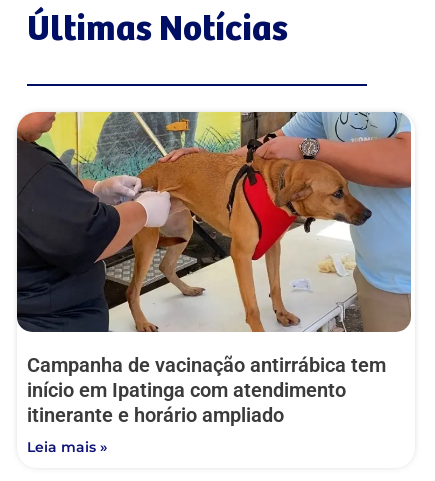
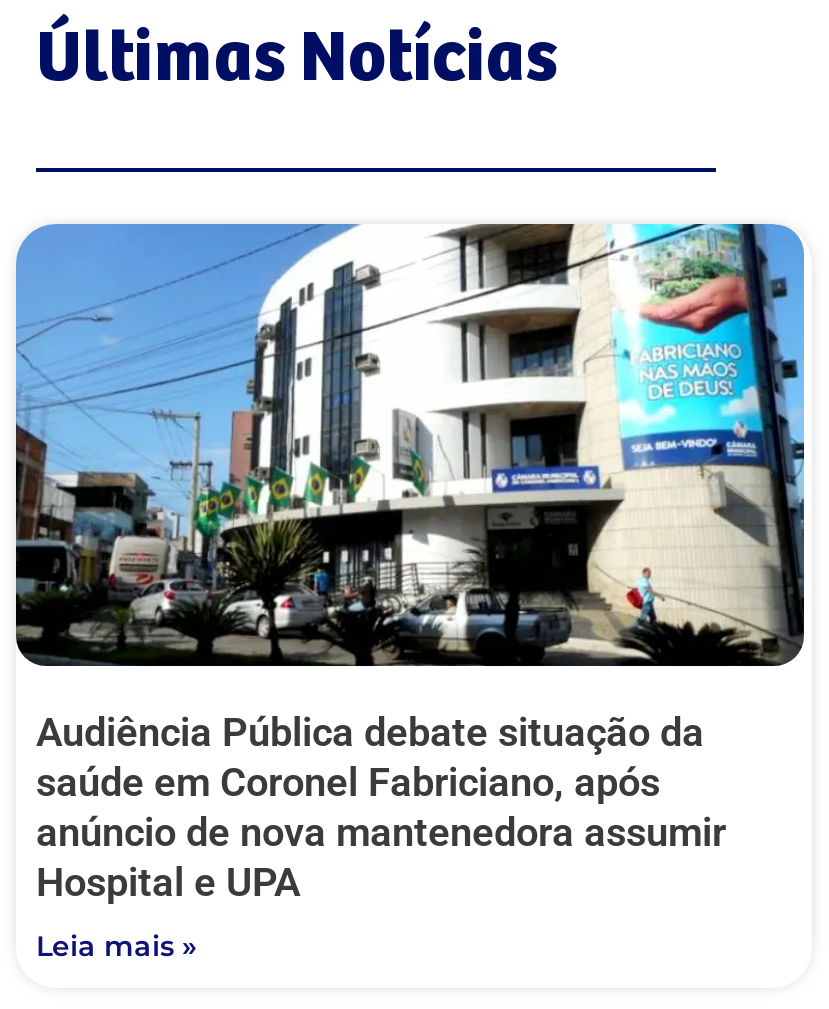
[16,111,412,427] [image] | Campanha de vacinação antirrábica tem | início em Ipatinga com atendimento | itinerante e horário ampliado -> [14,222,806,904] [image] | Audiência Pública debate situação da | saúde em Coronel Fabriciano, após | anúncio de nova mantenedora assumir | Hospital e UPA

